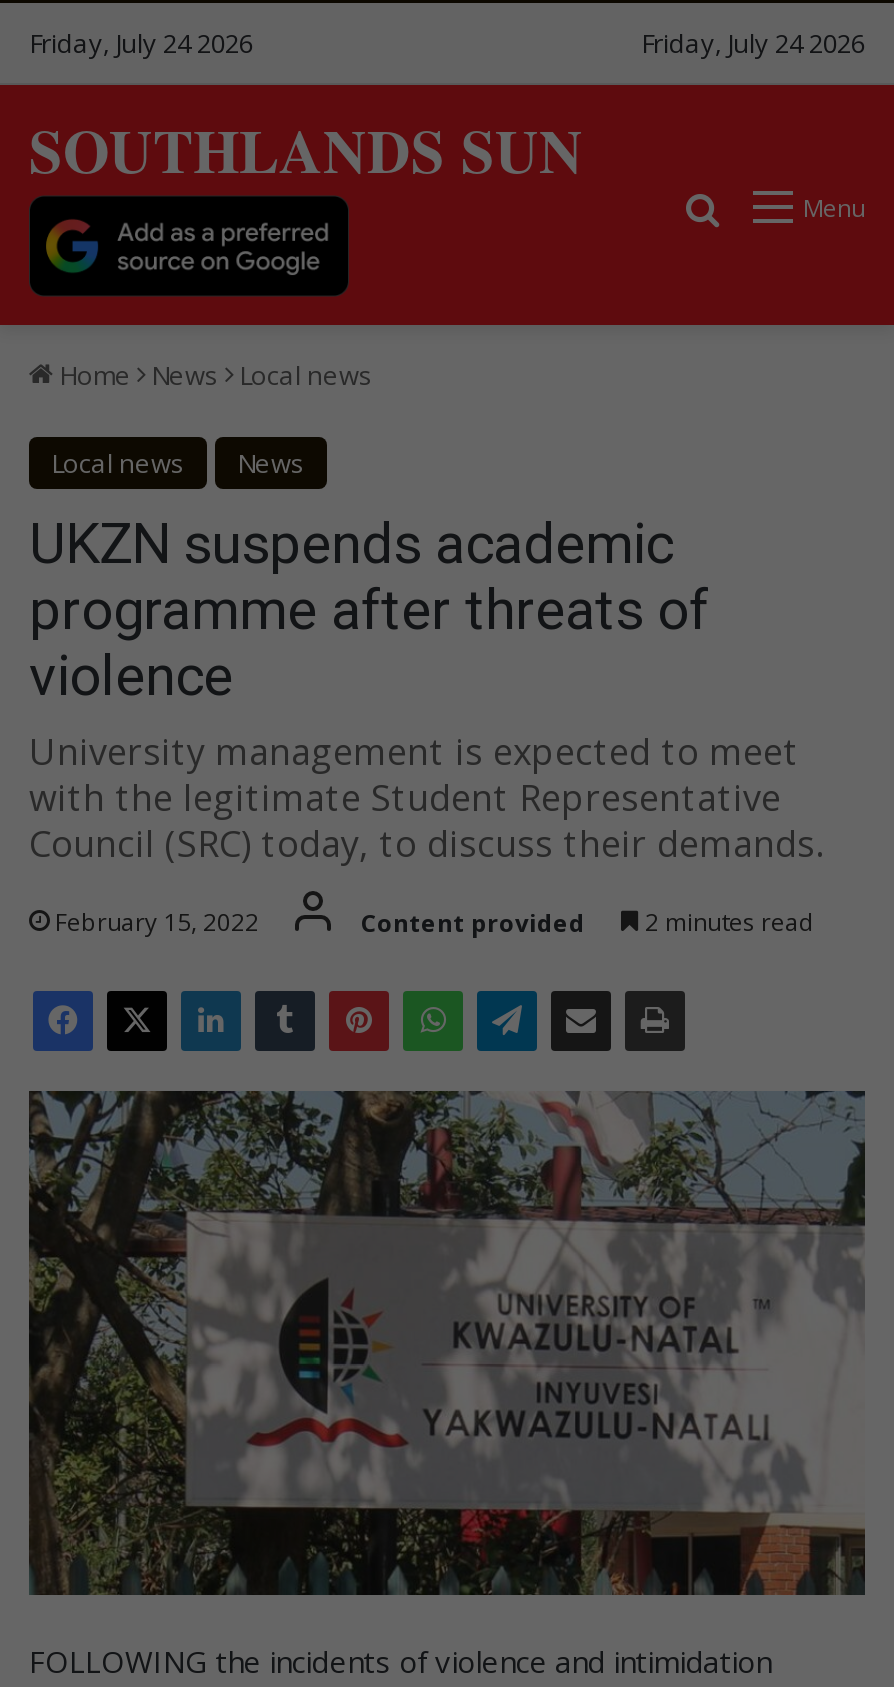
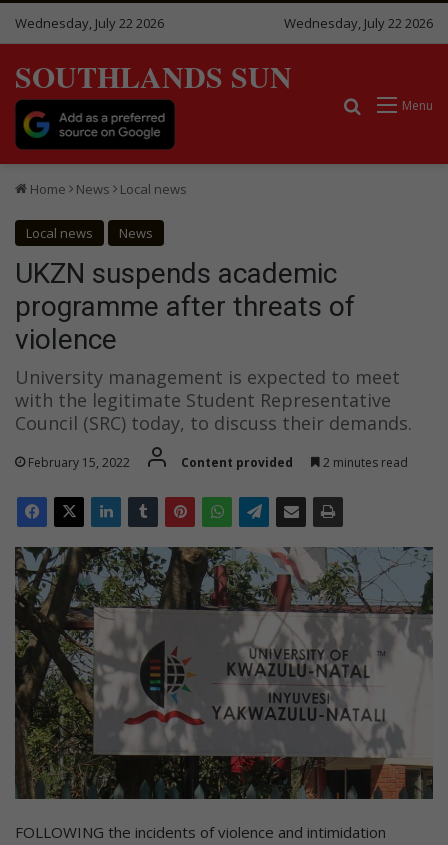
[29,25,253,61] Friday, July 24 2026 -> [15,14,164,32] Wednesday, July 22 2026
[641,25,865,61] Friday, July 24 2026 -> [284,14,433,32] Wednesday, July 22 2026

